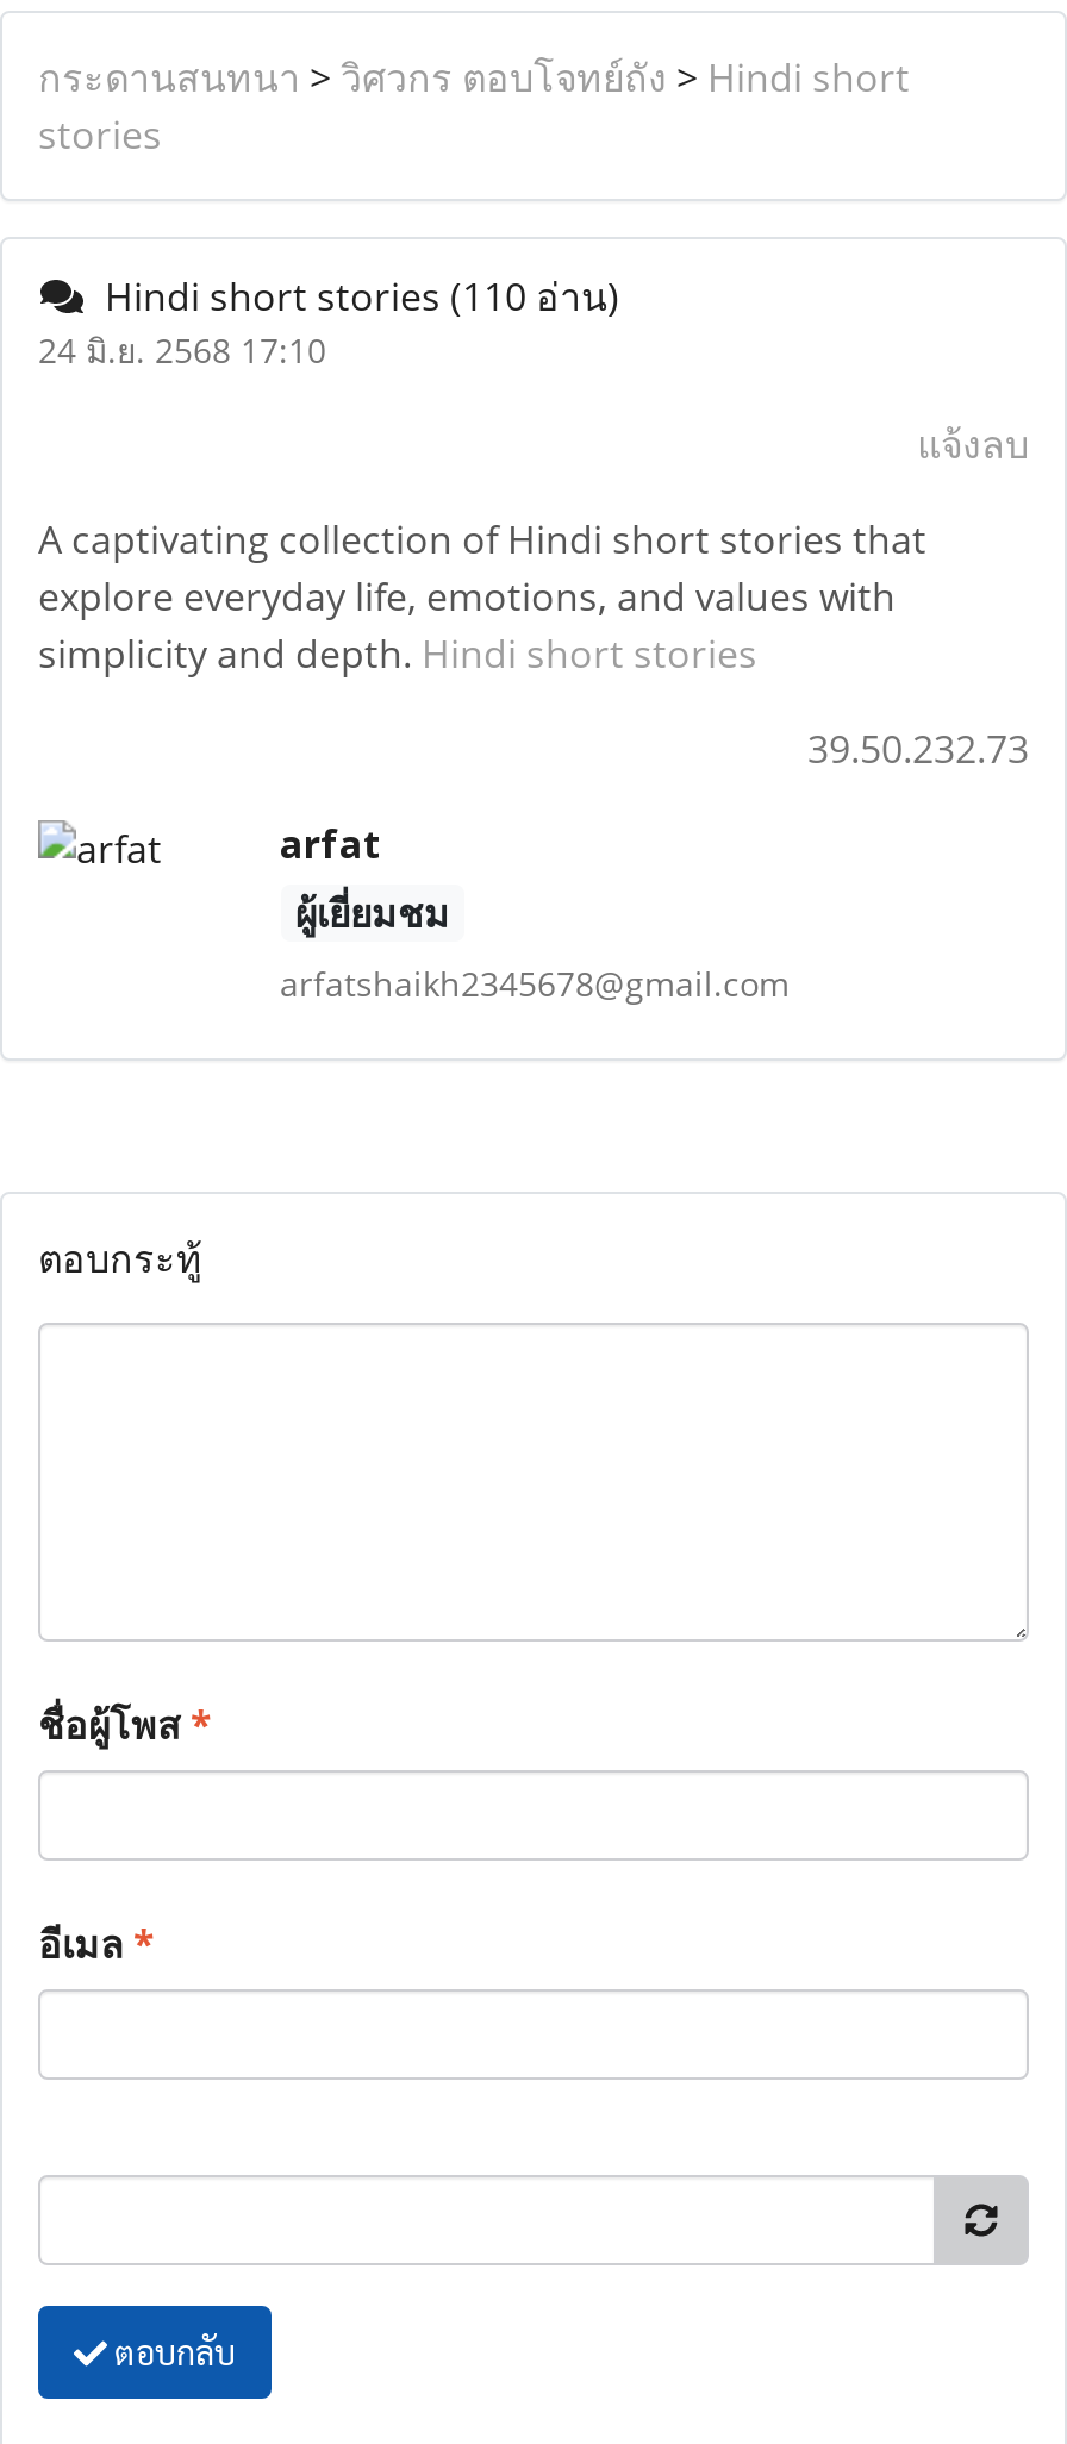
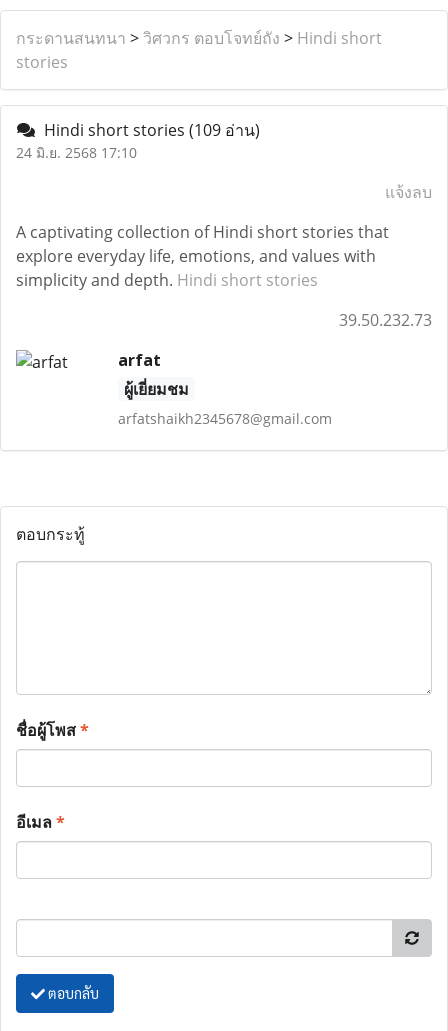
[86,270,619,323] Hindi short stories (110 อ่าน) -> [36,119,260,141] Hindi short stories (109 อ่าน)

